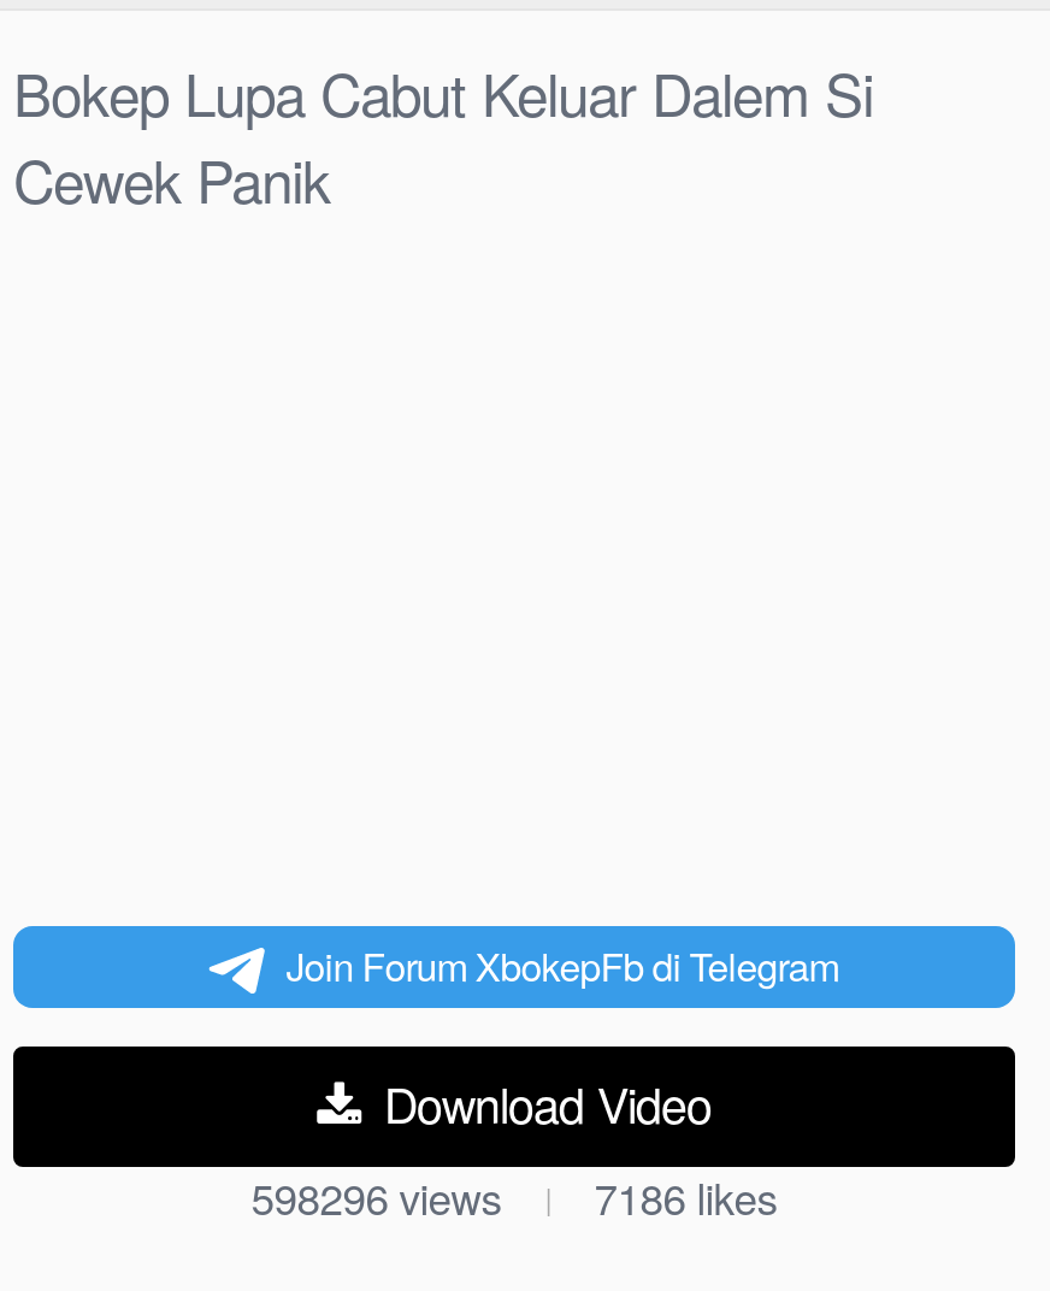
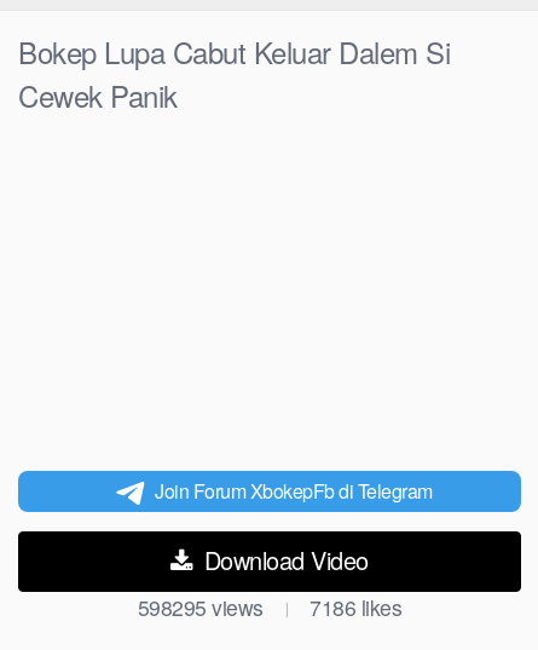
[251,1167,502,1227] 598296views -> [138,592,263,622] 598295views

